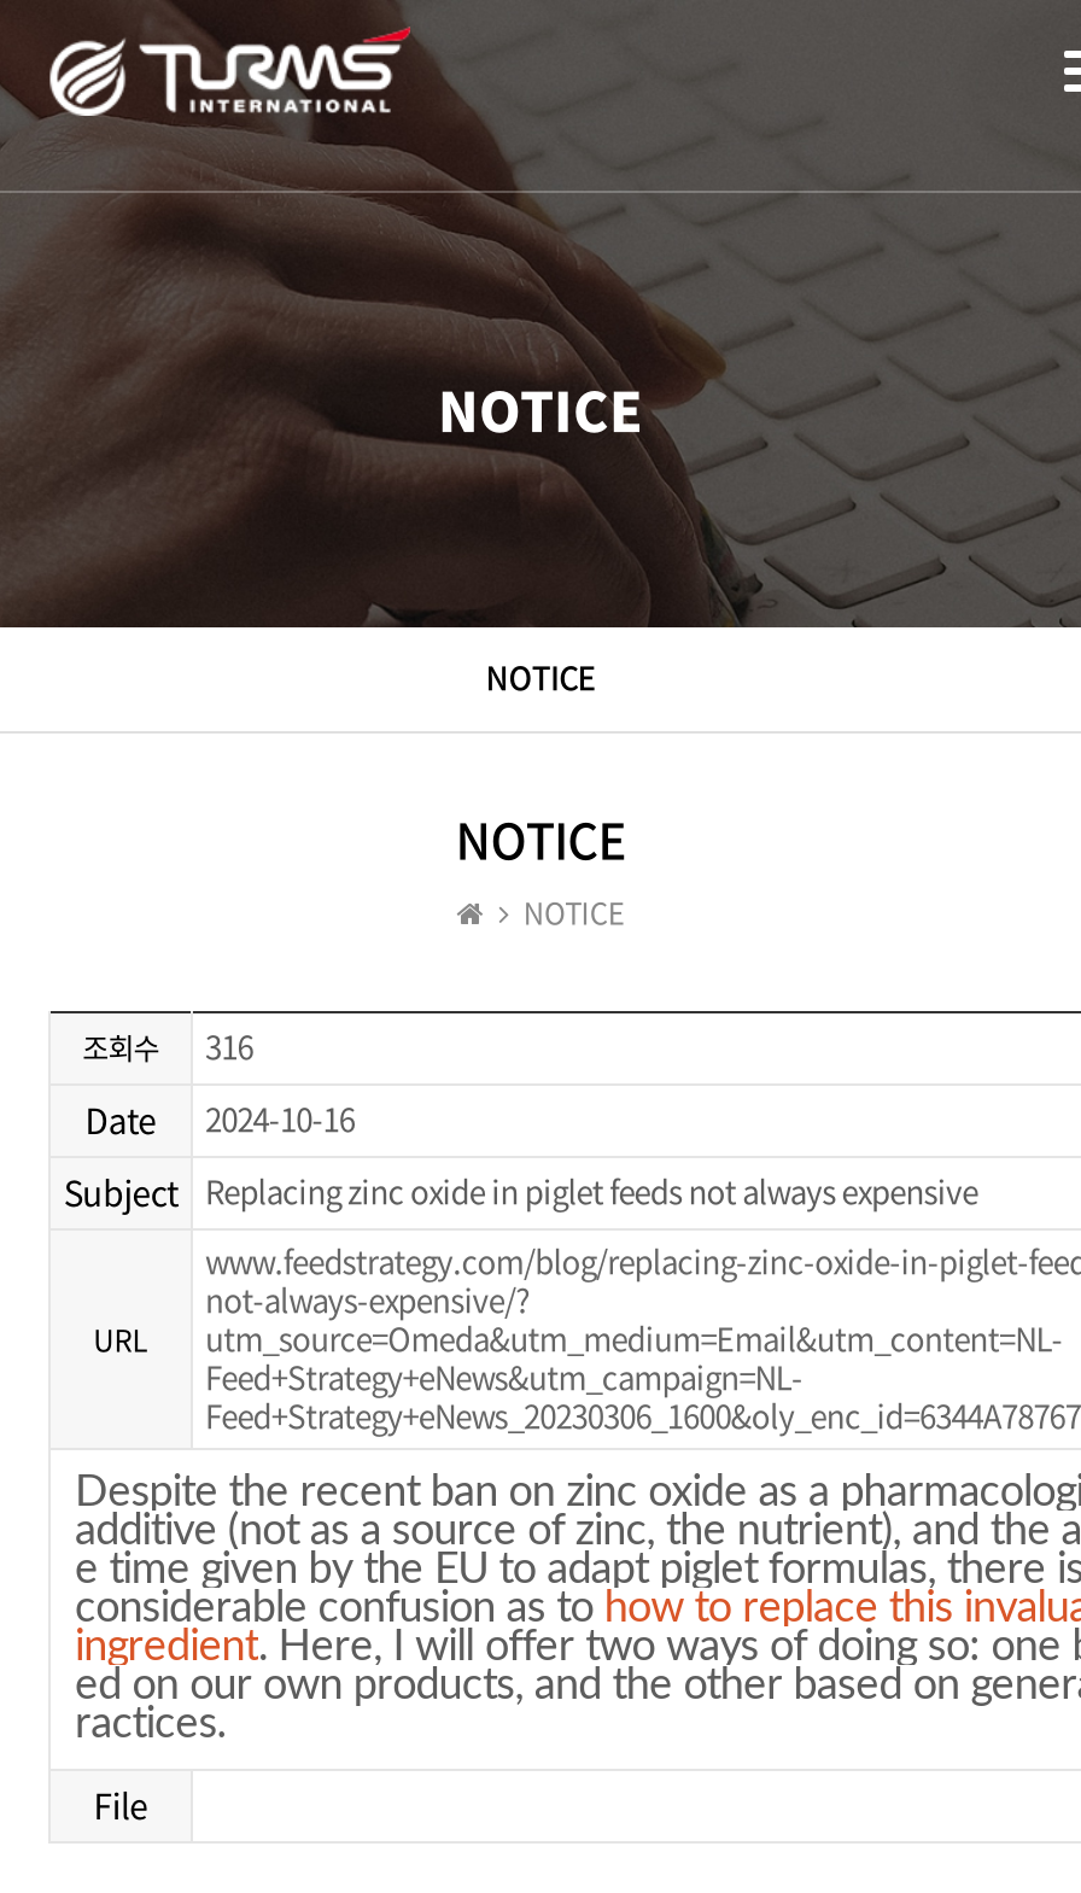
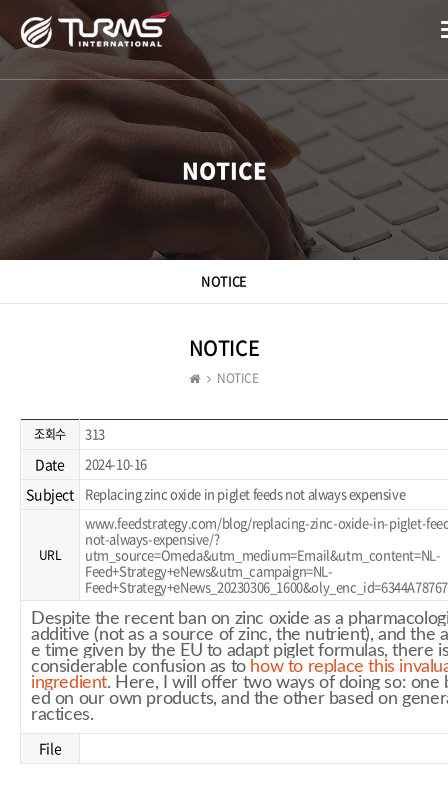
[82,1023,253,1069] 조회수 316 -> [34,424,105,443] 조회수 313

